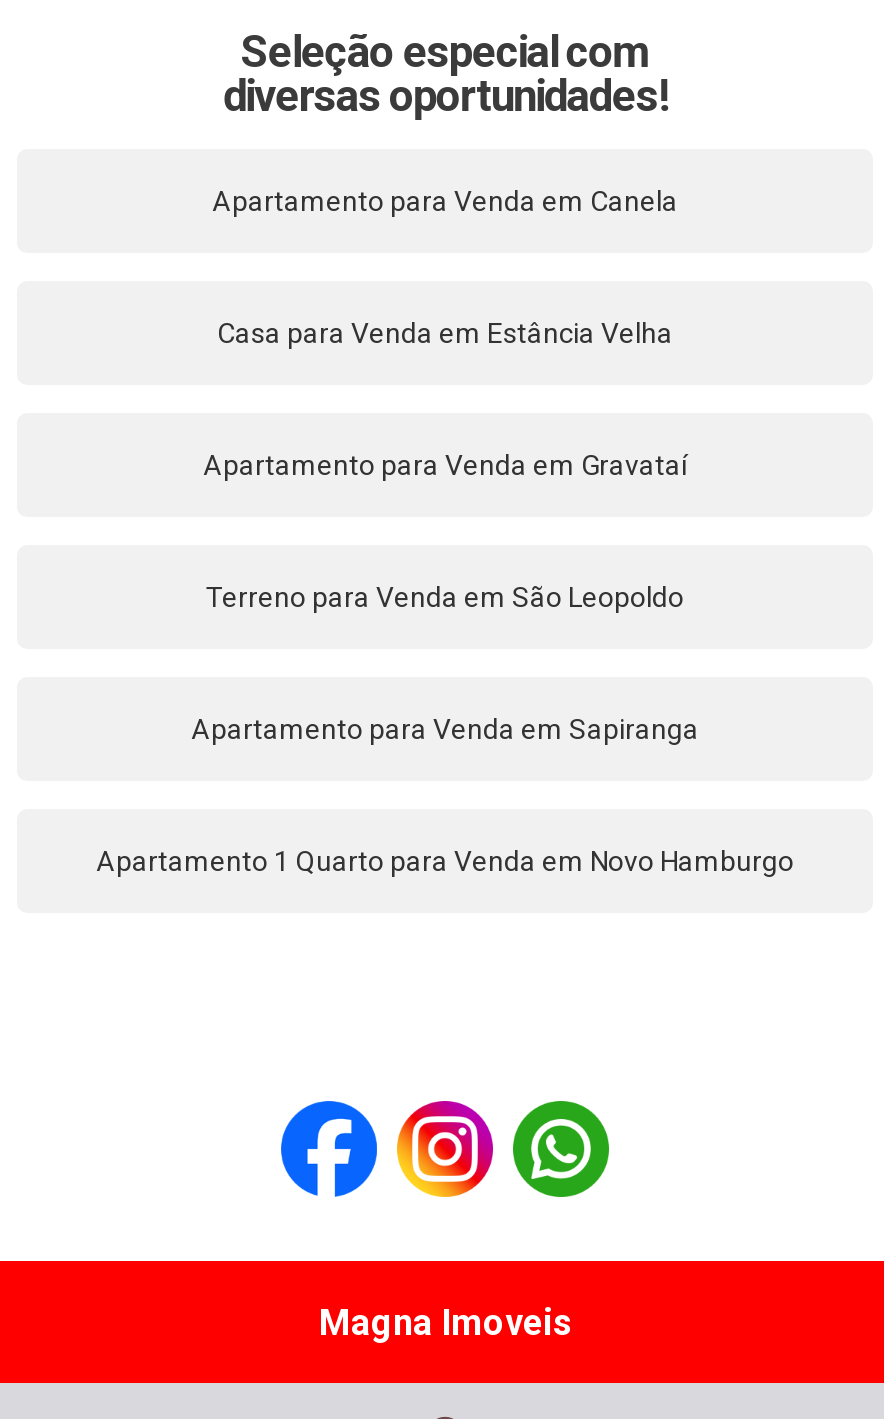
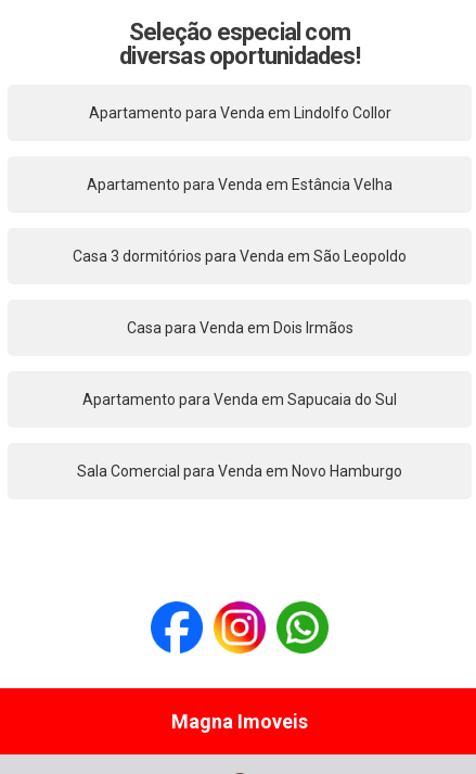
[212,185,678,217] Apartamento para Venda em Canela -> [88,104,391,121] Apartamento para Venda em Lindolfo Collor
[217,317,673,349] Casa para Venda em Estância Velha -> [87,176,393,193] Apartamento para Venda em Estância Velha
[203,449,687,481] Apartamento para Venda em Gravataí -> [73,247,407,265] Casa 3 dormitórios para Venda em São Leopoldo
[206,581,684,613] Terreno para Venda em São Leopoldo -> [126,319,353,336] Casa para Venda em Dois Irmãos
[191,713,699,745] Apartamento para Venda em Sapiranga -> [82,391,397,408] Apartamento para Venda em Sapucaia do Sul
[96,845,794,877] Apartamento 1 Quarto para Venda em Novo Hamburgo -> [77,462,402,480] Sala Comercial para Venda em Novo Hamburgo

